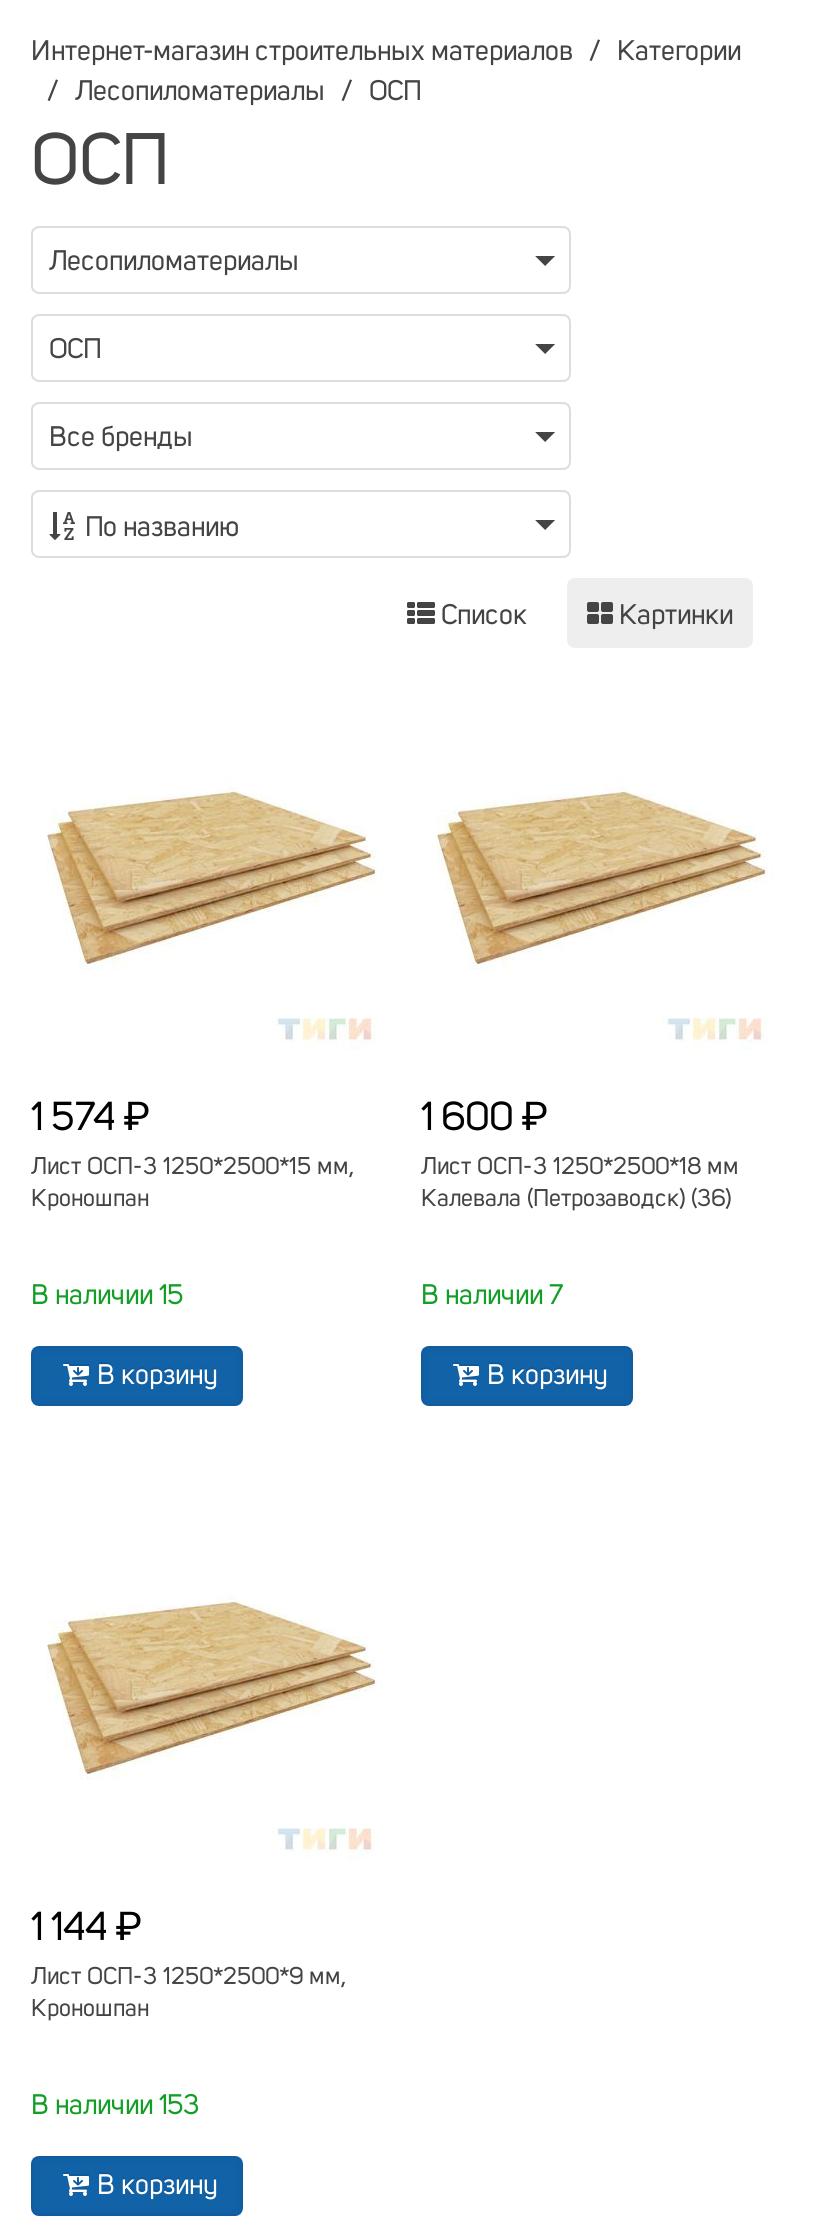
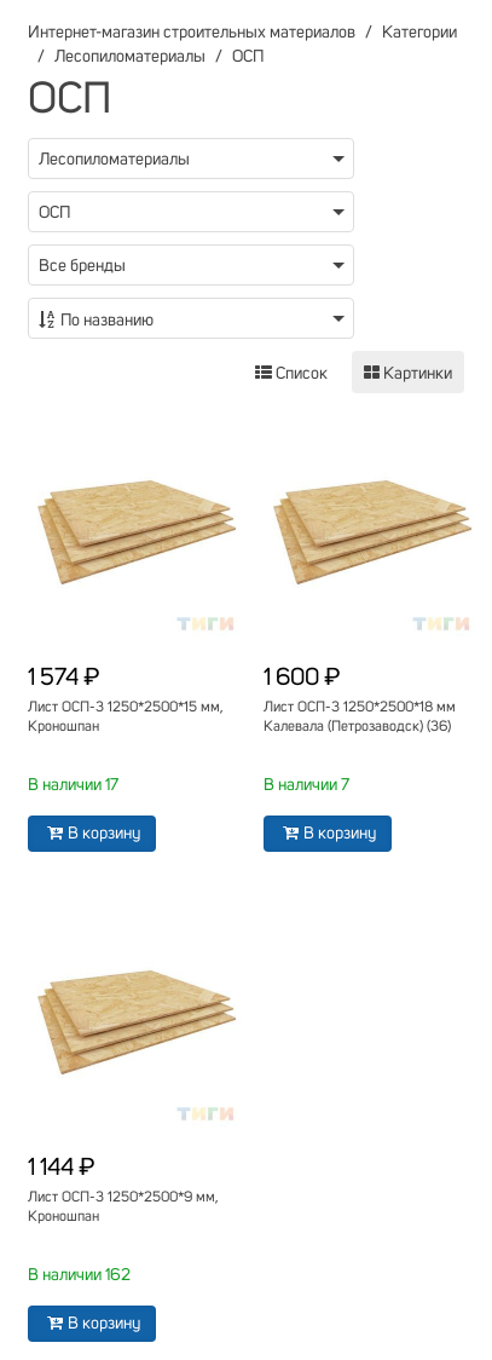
[31,1282,183,1310] В наличии 15 -> [28,777,118,794] В наличии 17
[31,2092,199,2120] В наличии 153 -> [28,1267,131,1284] В наличии 162

